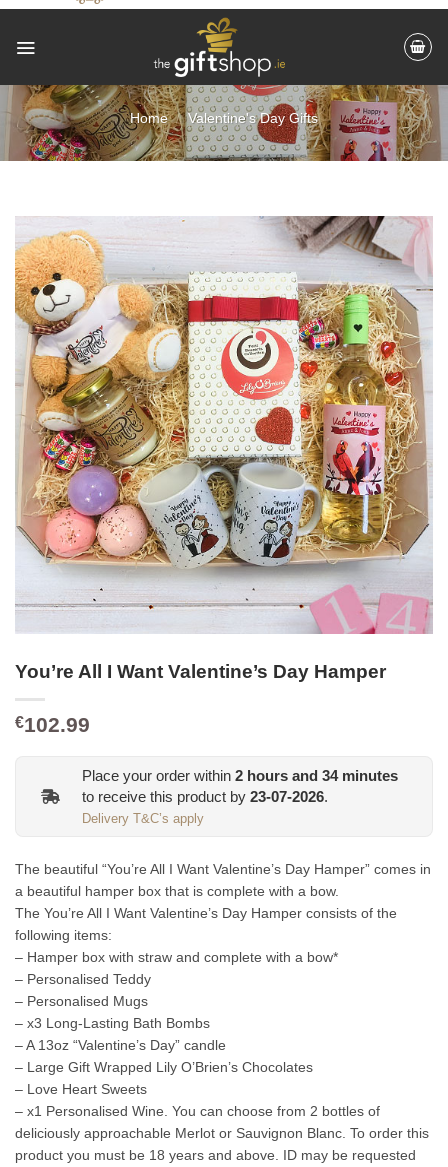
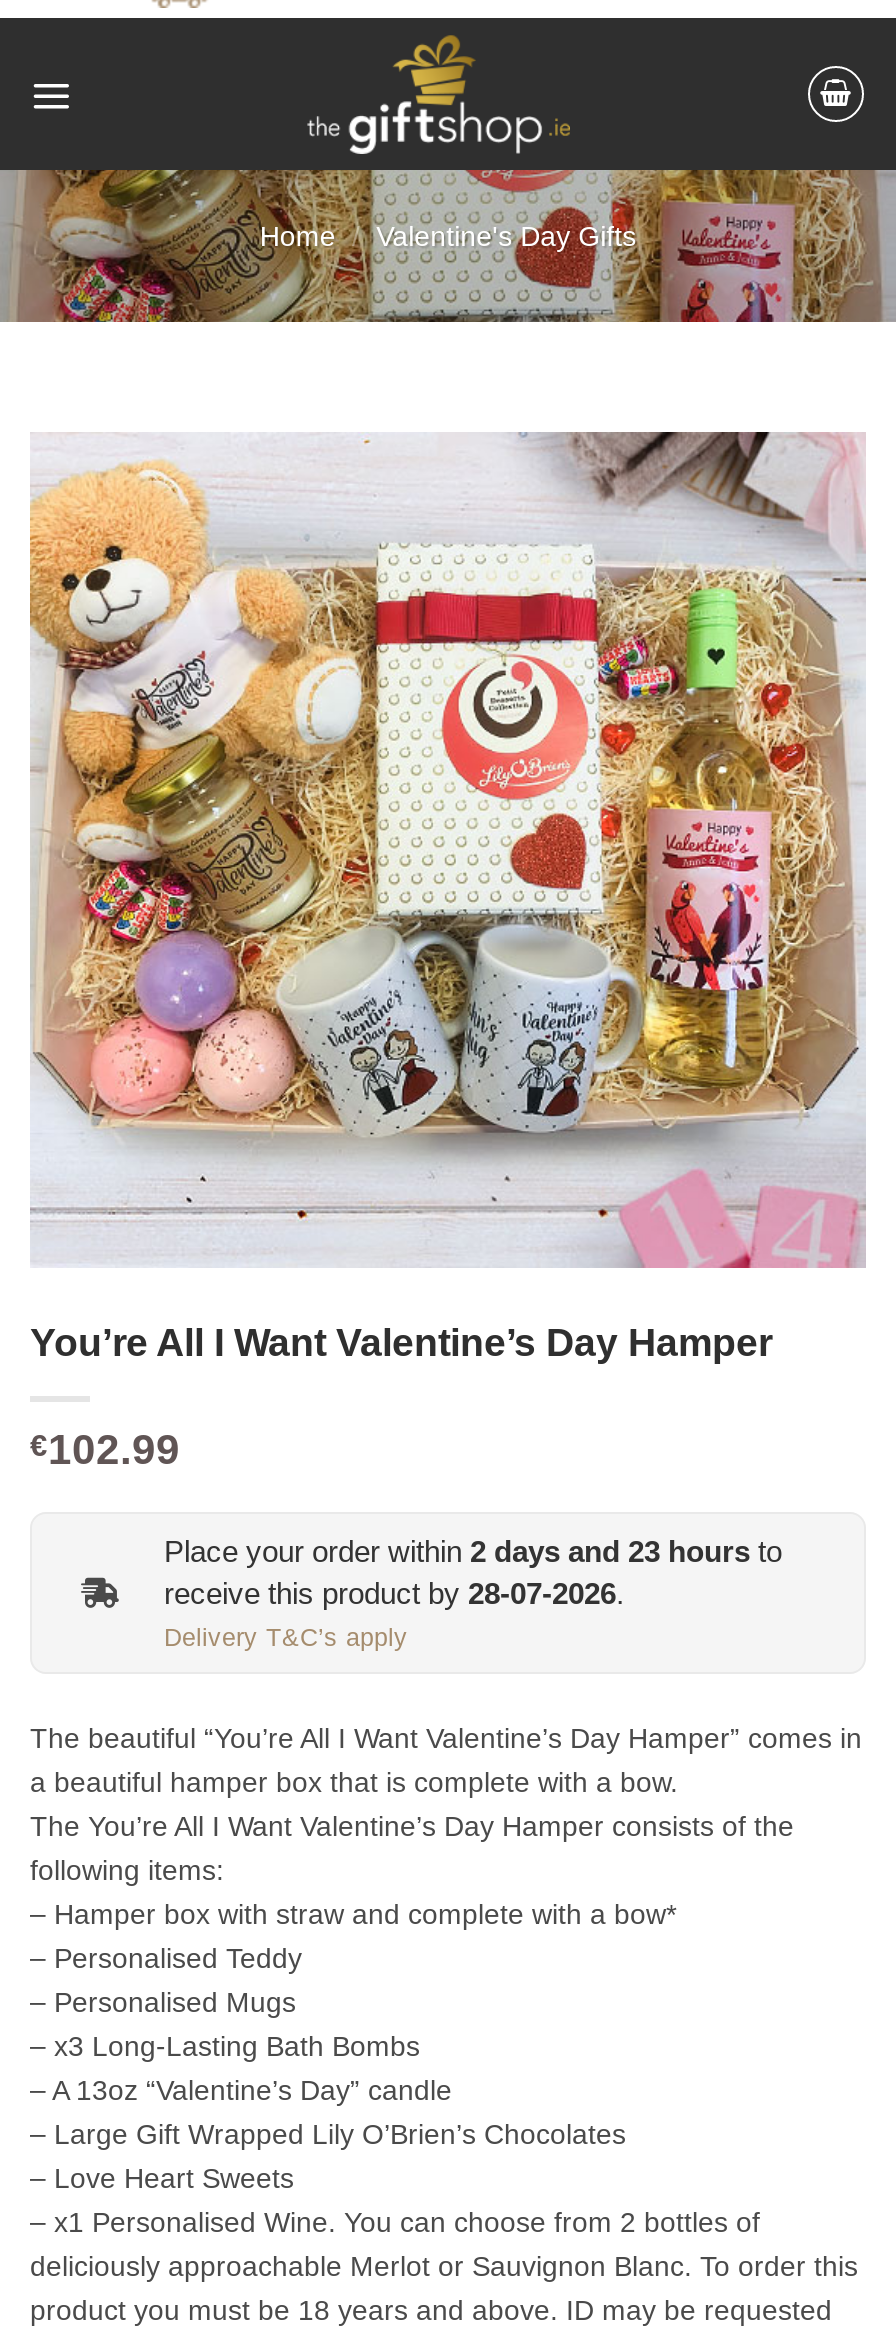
[82,767,398,805] Place your order within 2 hours and 34 minutes | to receive this product by 23-07-2026. -> [164,1533,782,1609] Place your order within 2 days and 23 hours to | receive this product by 28-07-2026.

